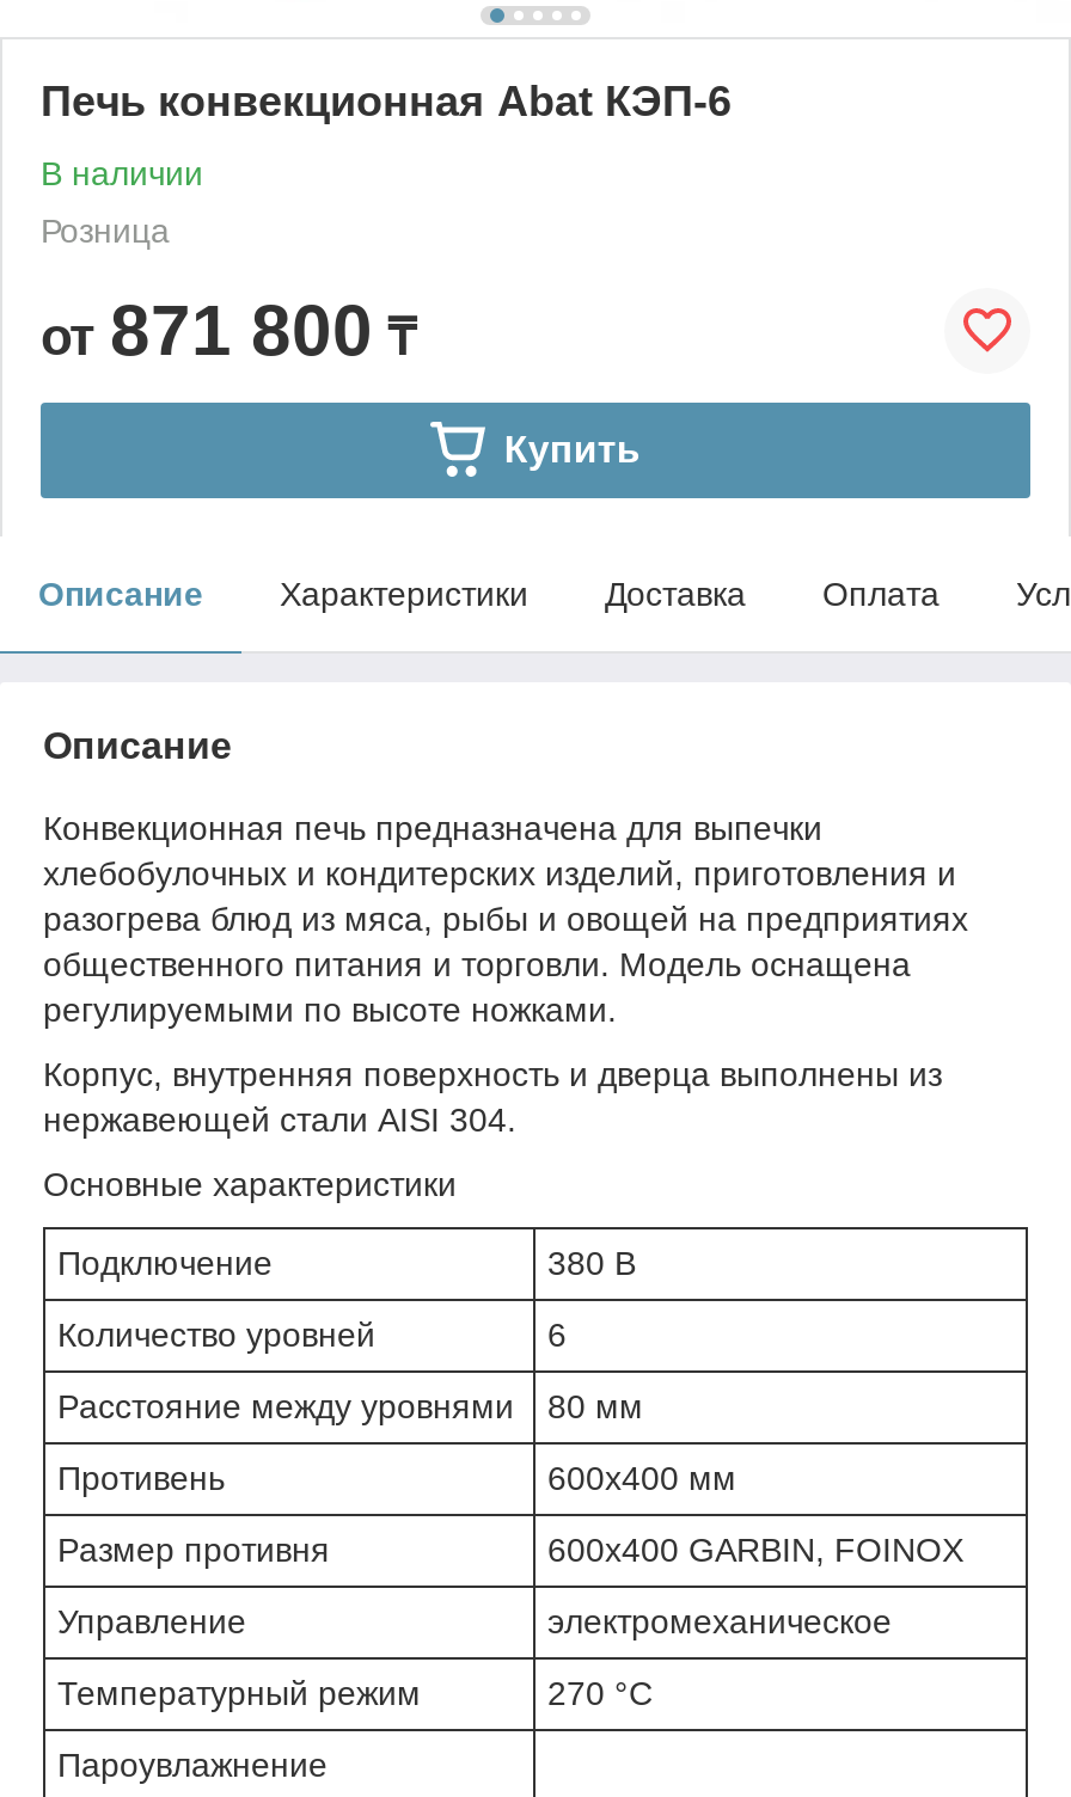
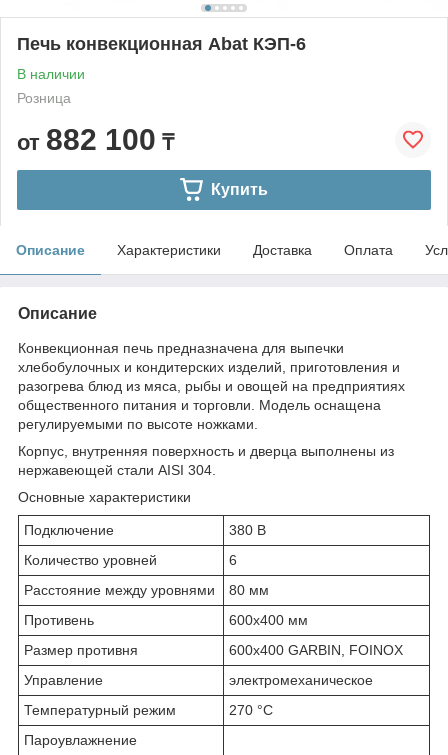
[41,290,416,369] от 871 800 ₸ -> [17,123,174,156] от 882 100 ₸

